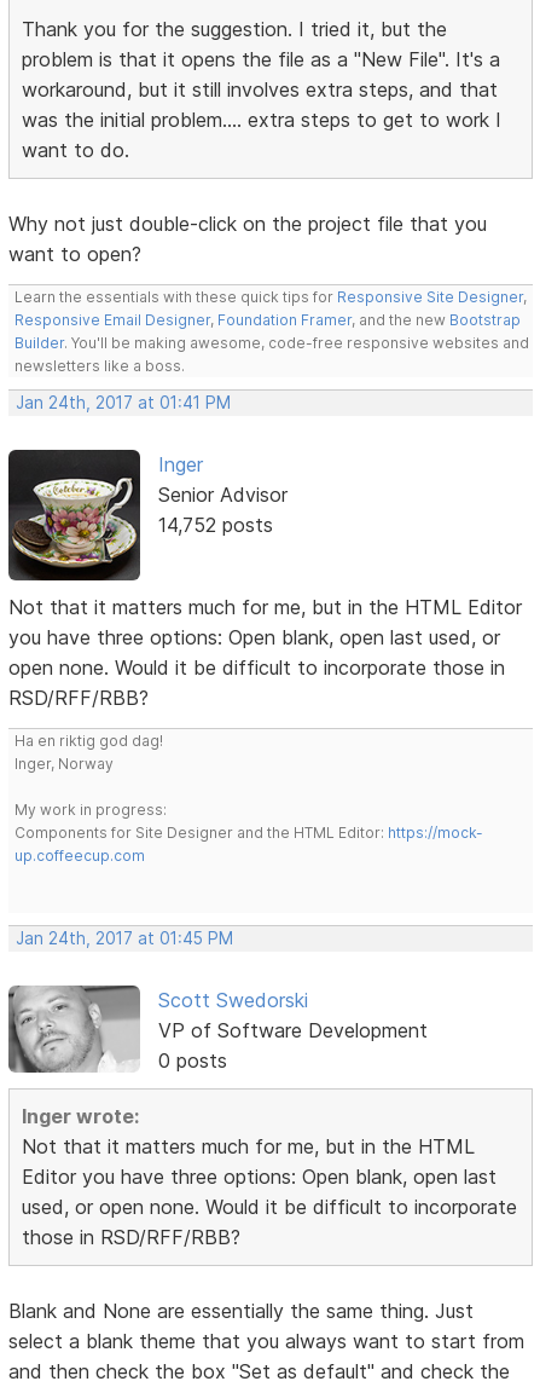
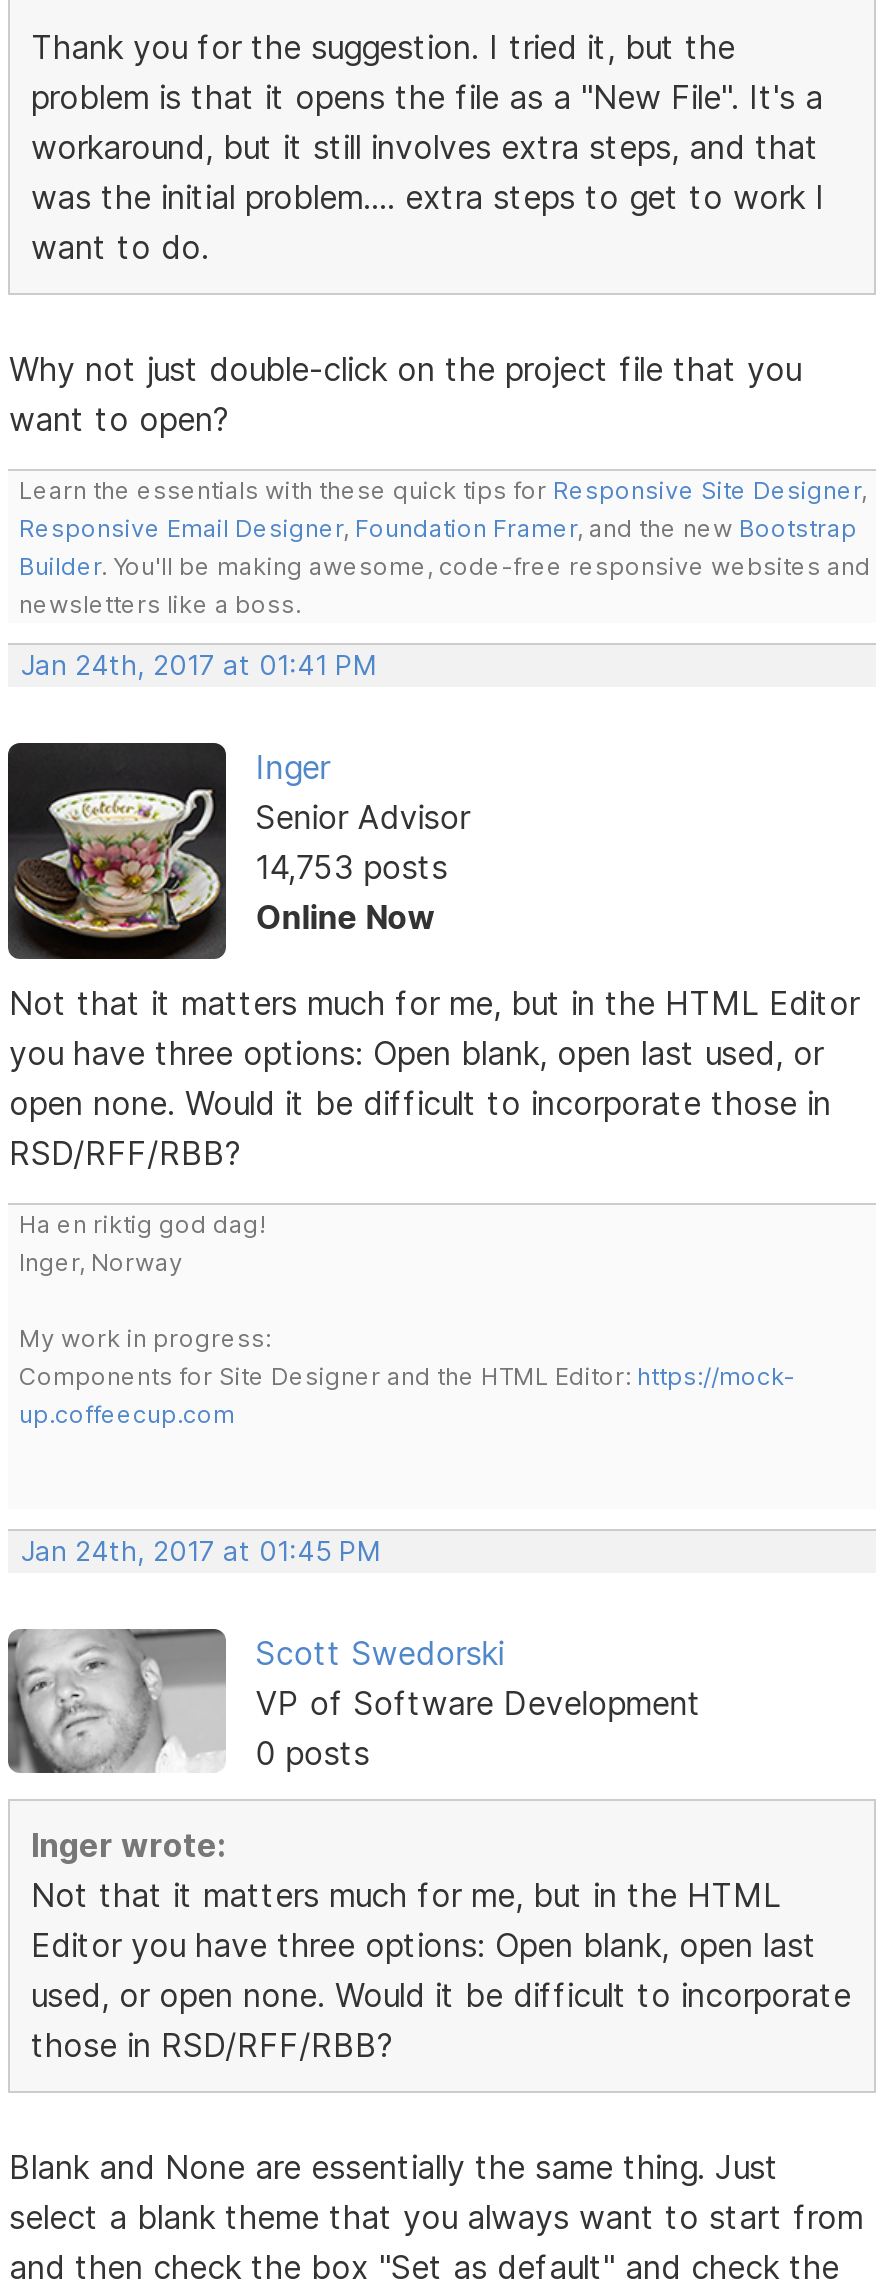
[158,512,273,537] 14,752 posts -> [255,847,447,937] 14,753 posts | Online Now

